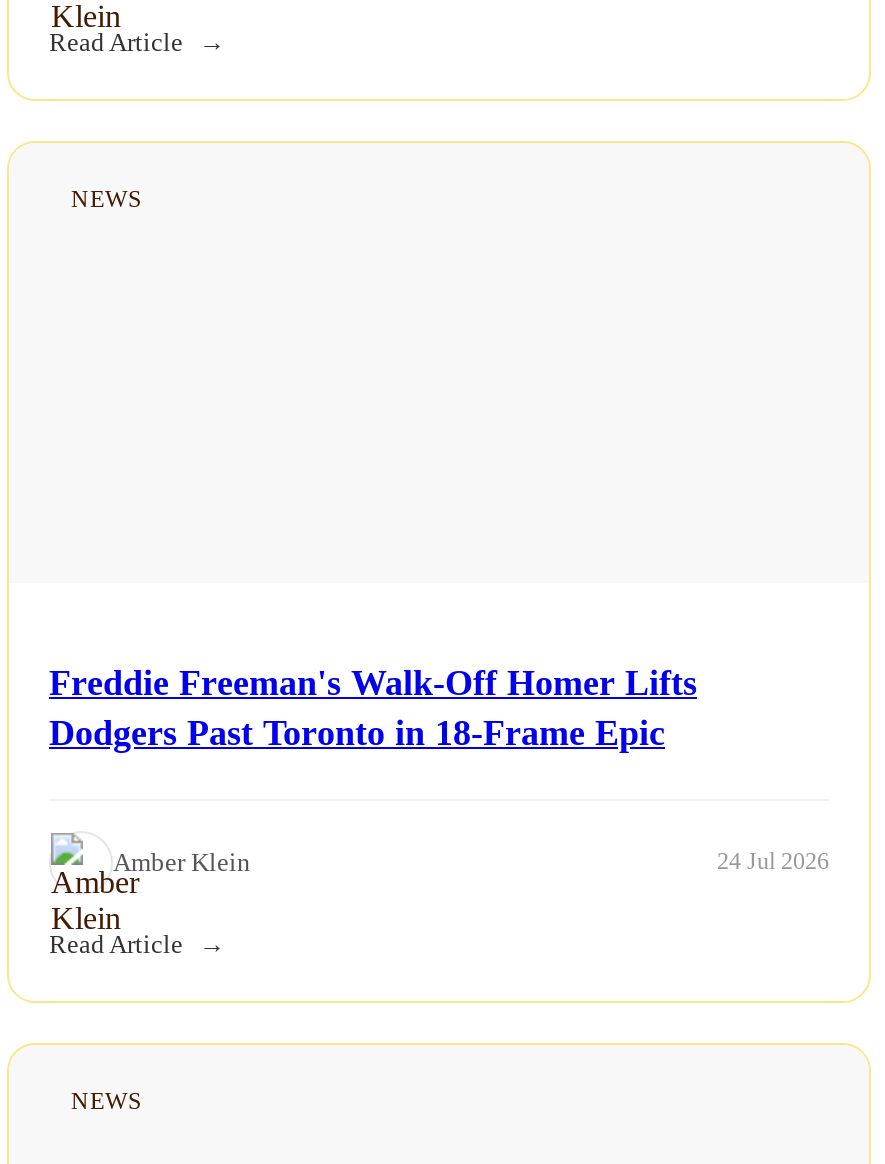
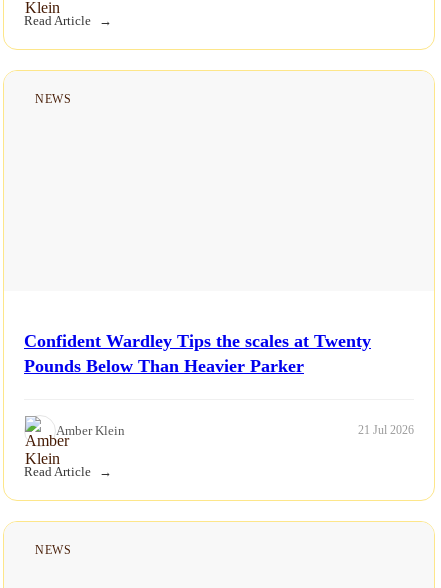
[49,662,697,752] Freddie Freeman's Walk-Off Homer Lifts | Dodgers Past Toronto in 18-Frame Epic -> [24,331,371,376] Confident Wardley Tips the scales at Twenty | Pounds Below Than Heavier Parker
[717,847,829,875] 24 Jul 2026 -> [358,423,414,437] 21 Jul 2026

